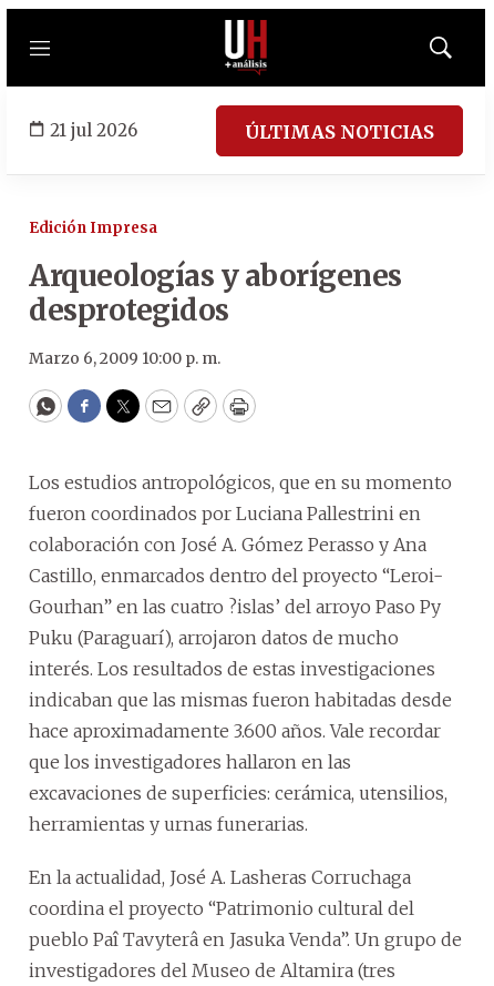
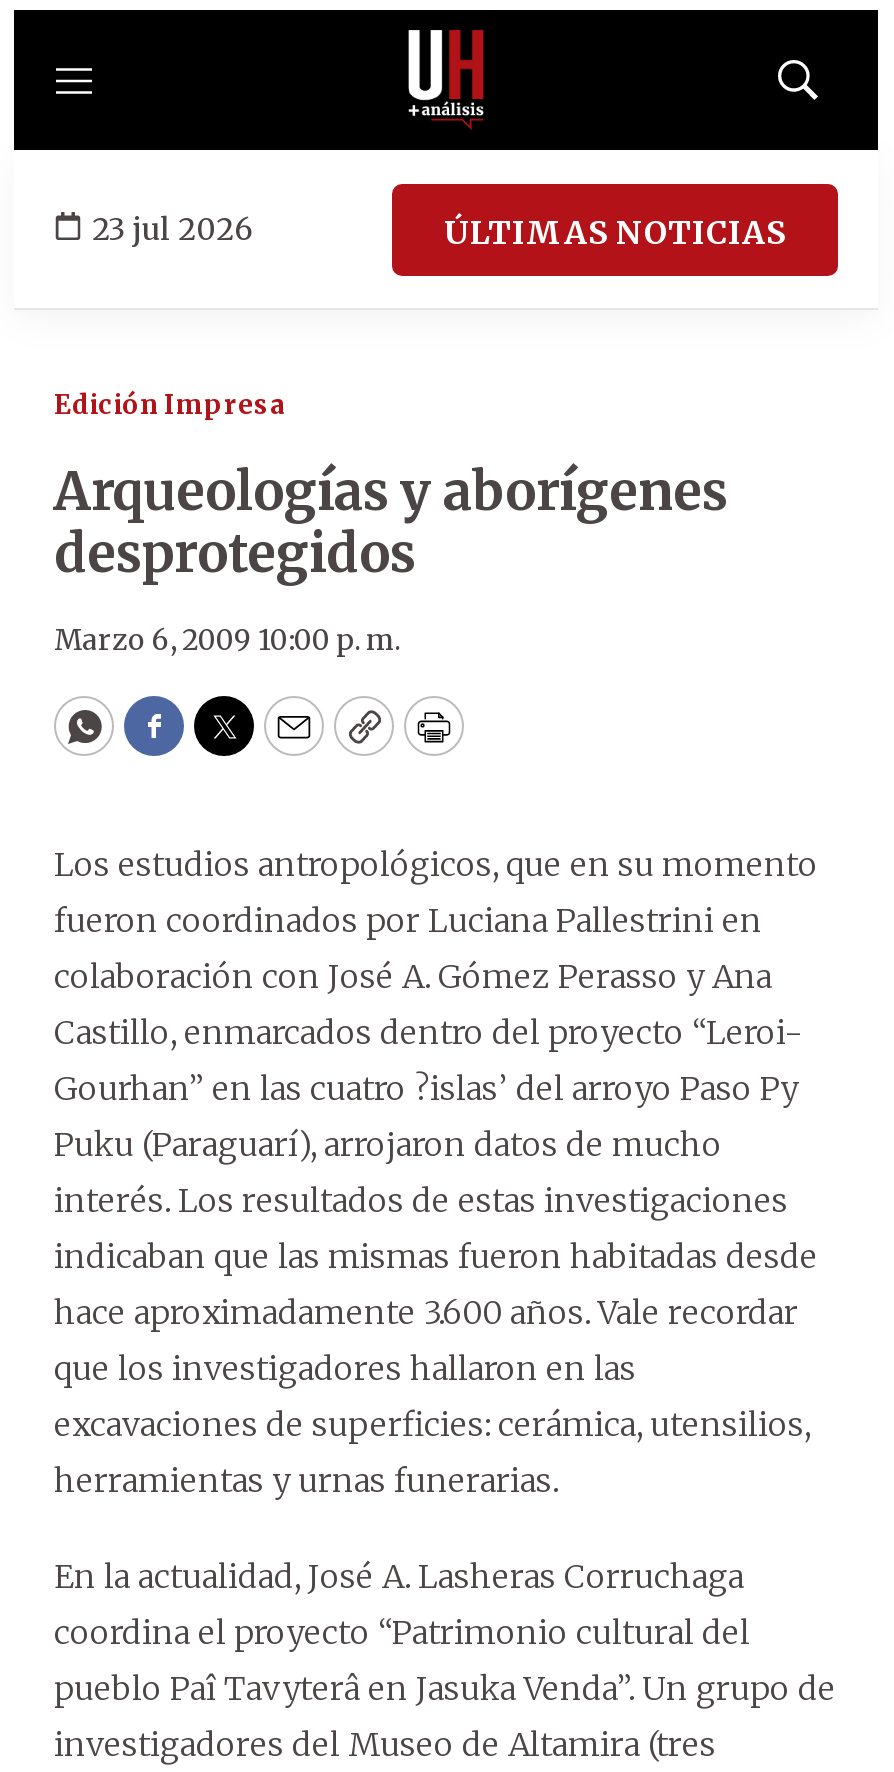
[50,119,137,140] 21 jul 2026 -> [92,209,252,247] 23 jul 2026

